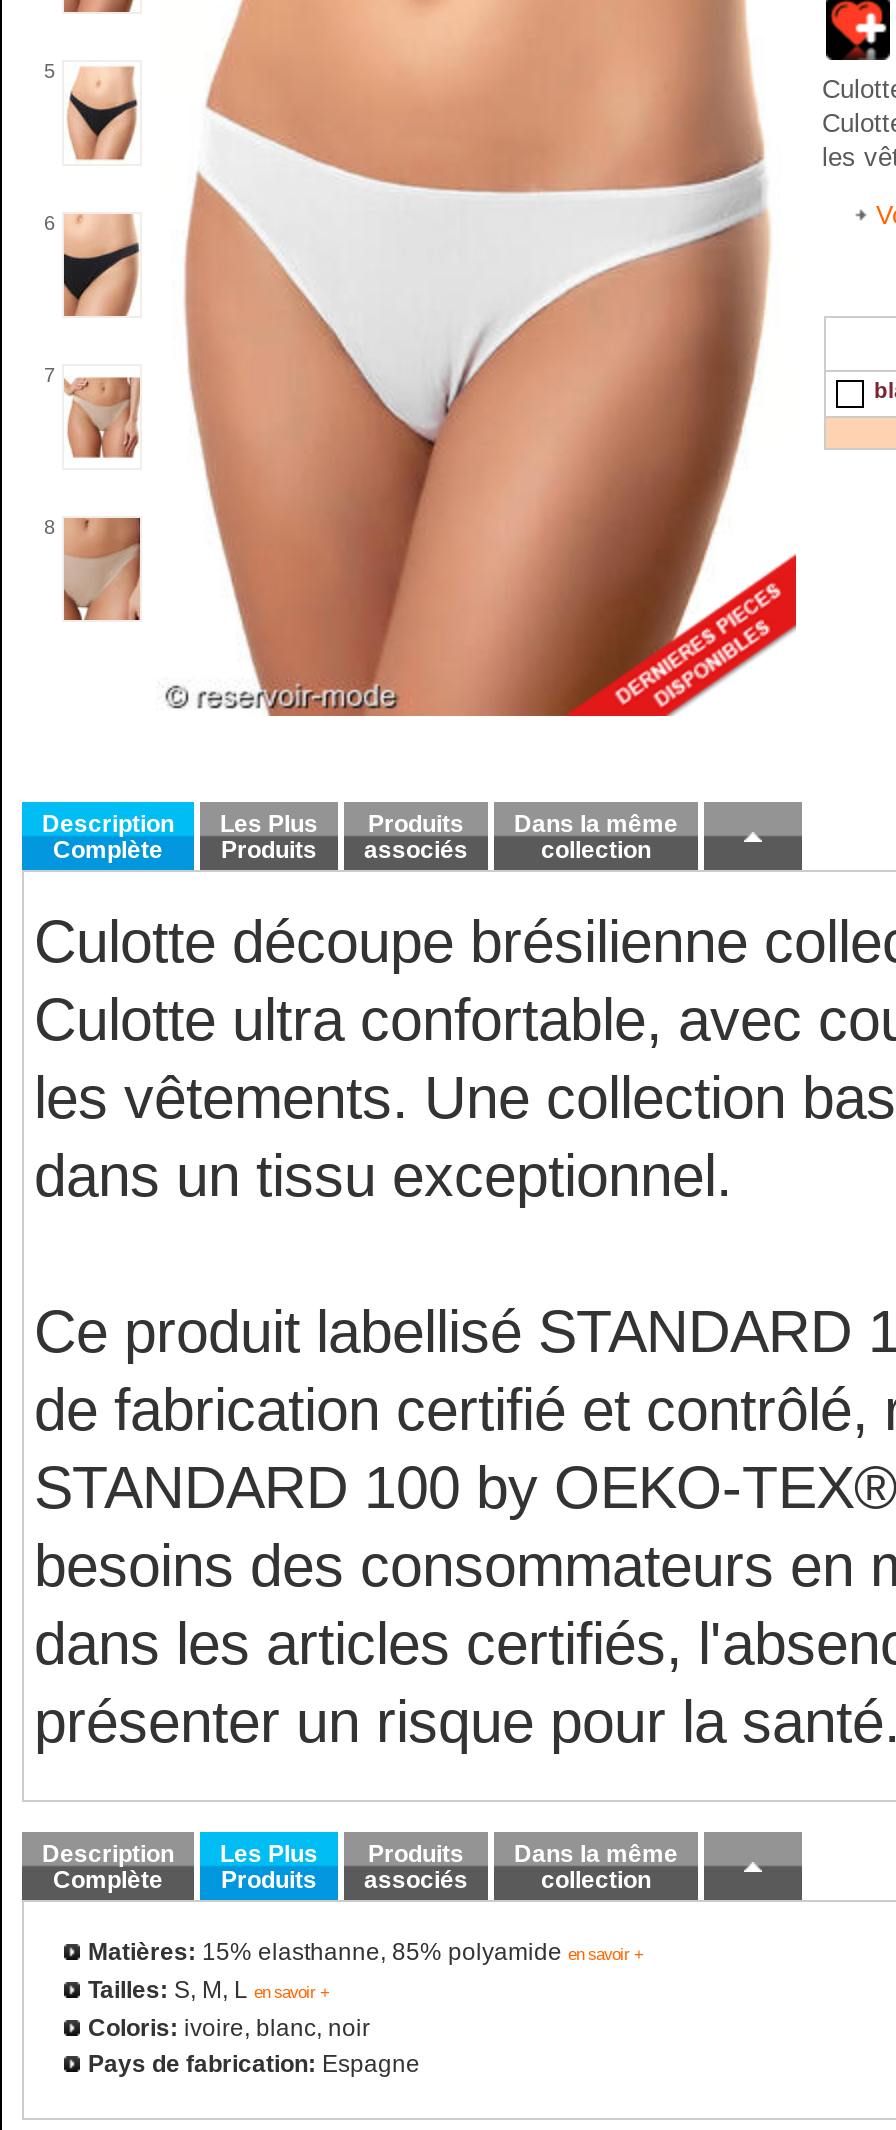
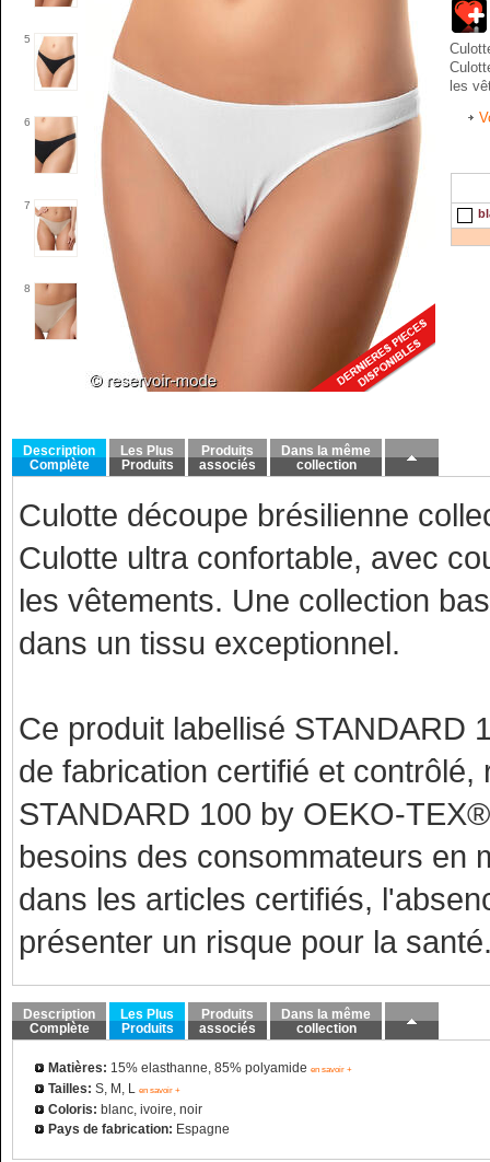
[88,2014,370,2042] Coloris: ivoire, blanc, noir -> [48,1102,202,1117] Coloris: blanc, ivoire, noir

